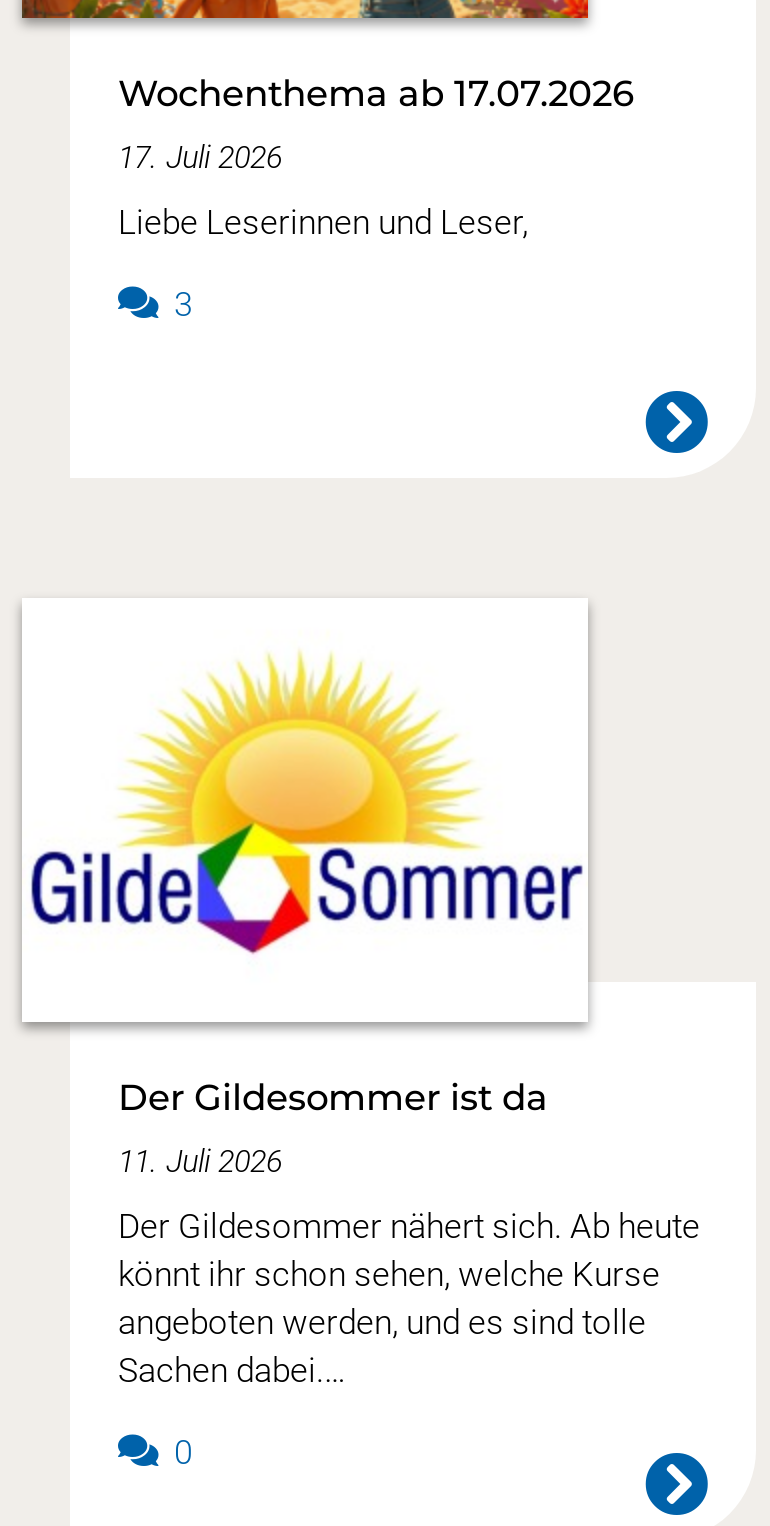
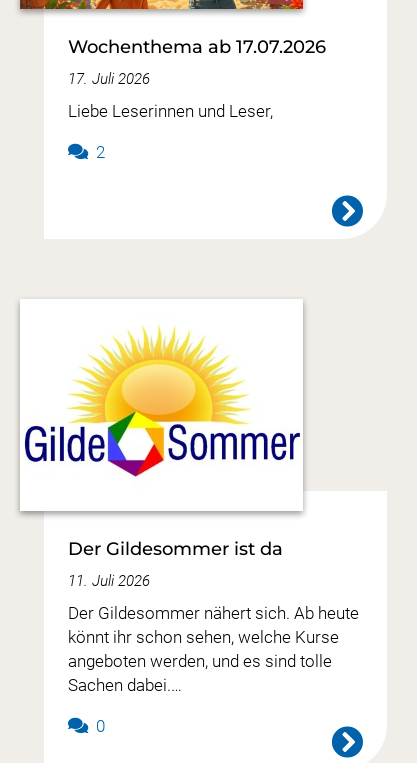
[174,285,192,325] 3 -> [96,142,105,162] 2

